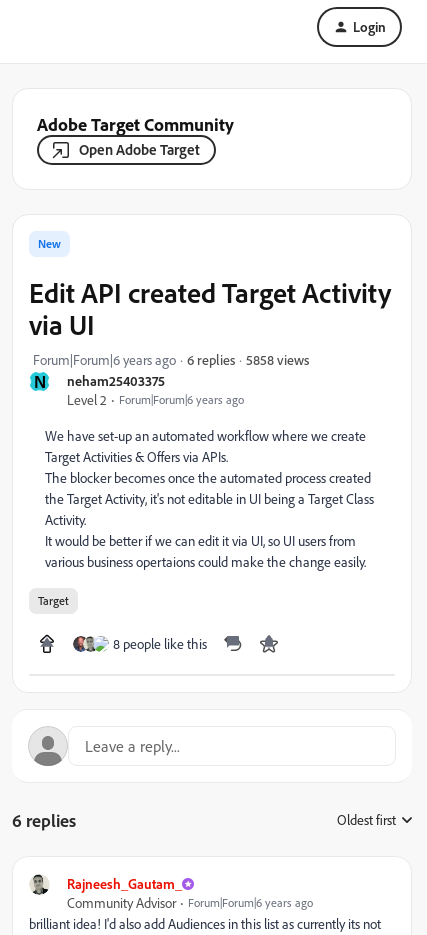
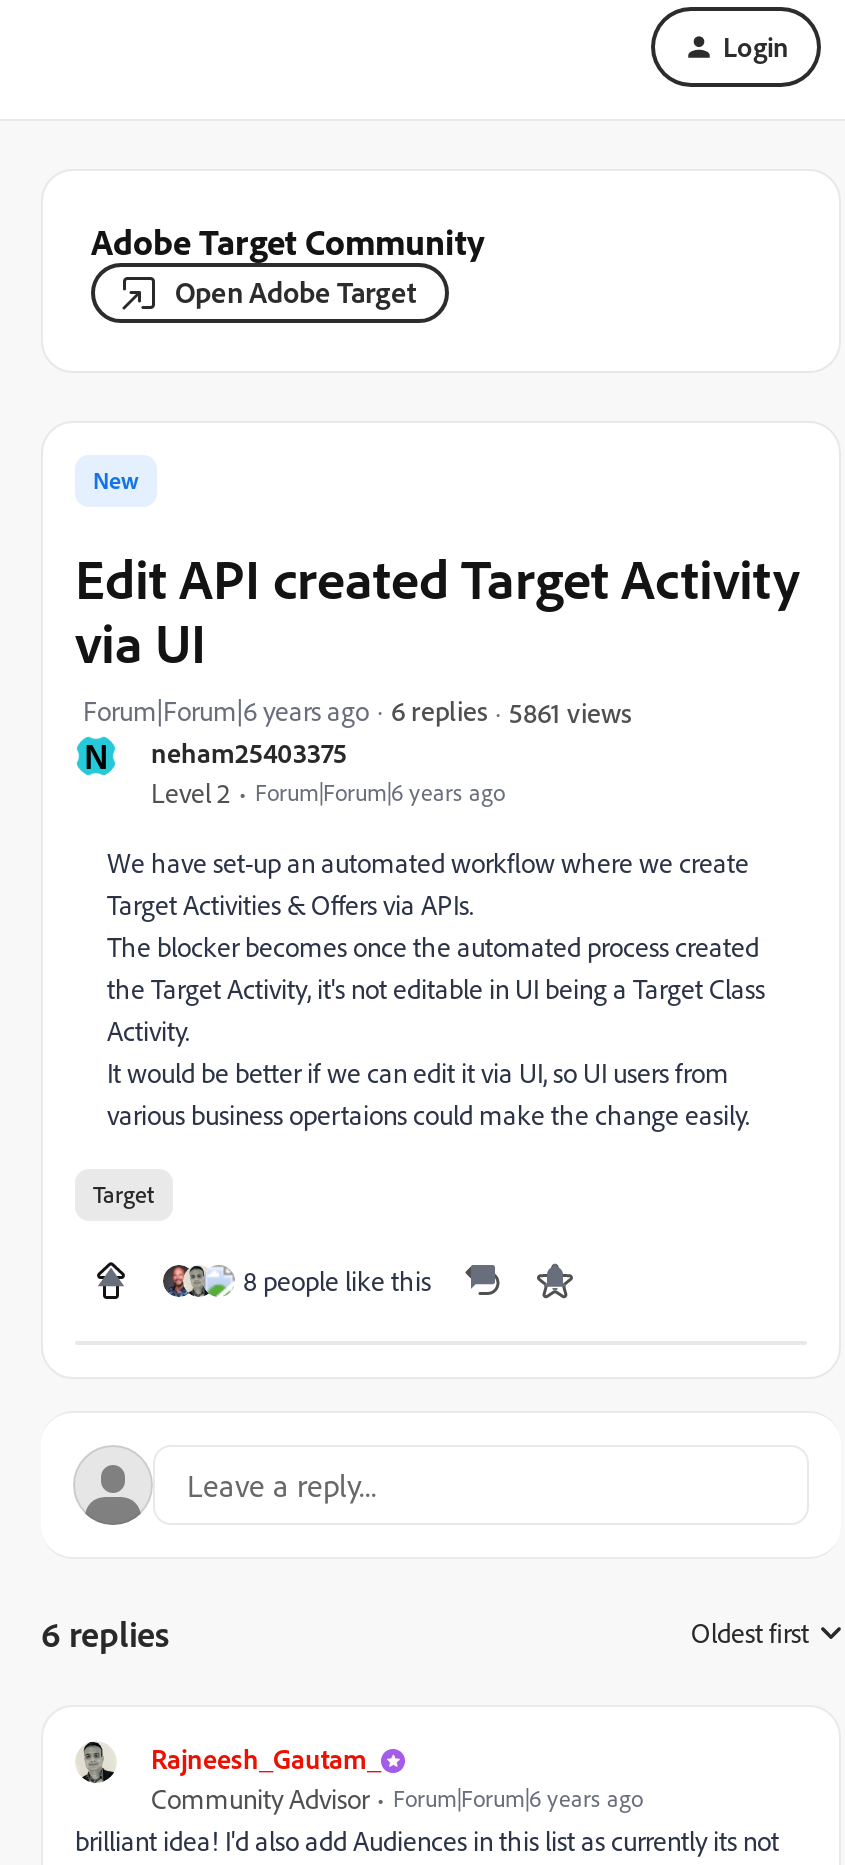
[246,350,309,367] 5858 views -> [509,694,631,728] 5861 views

